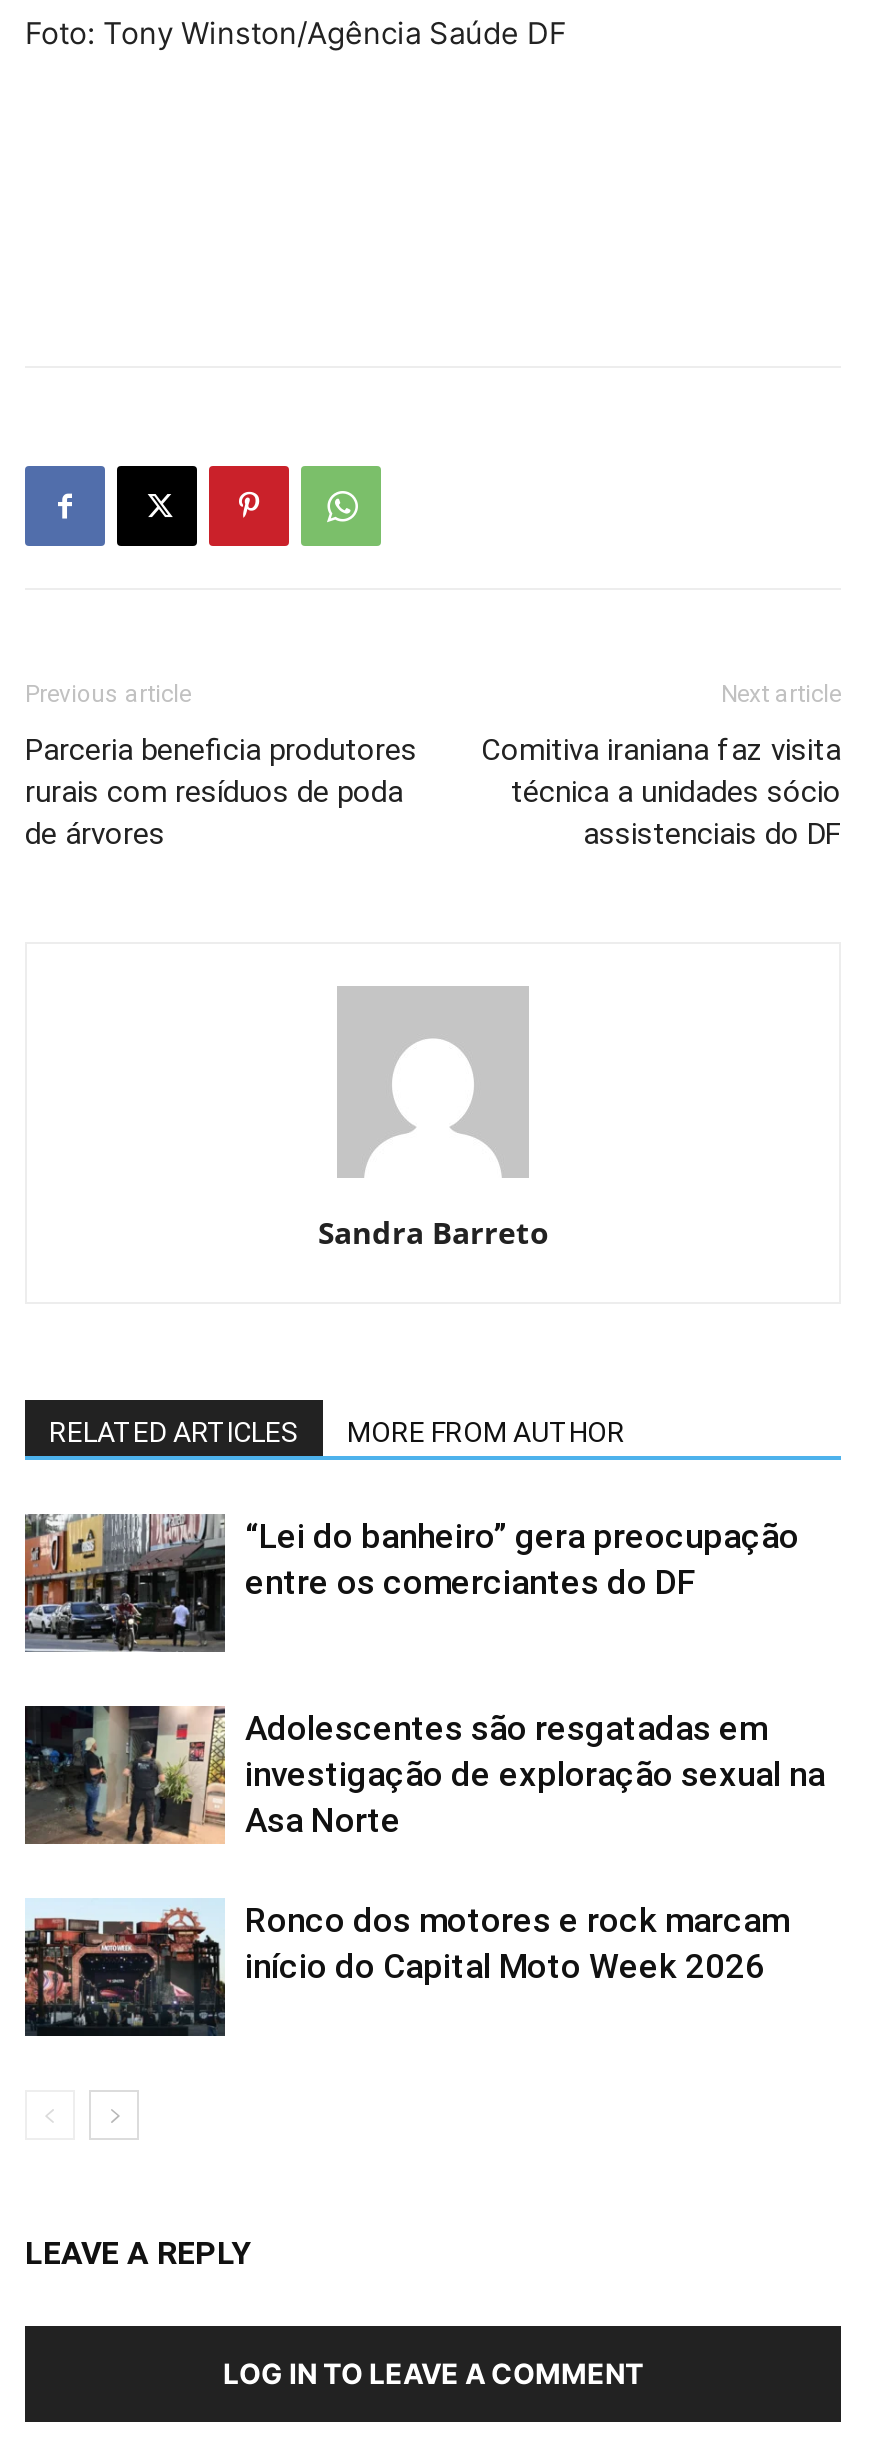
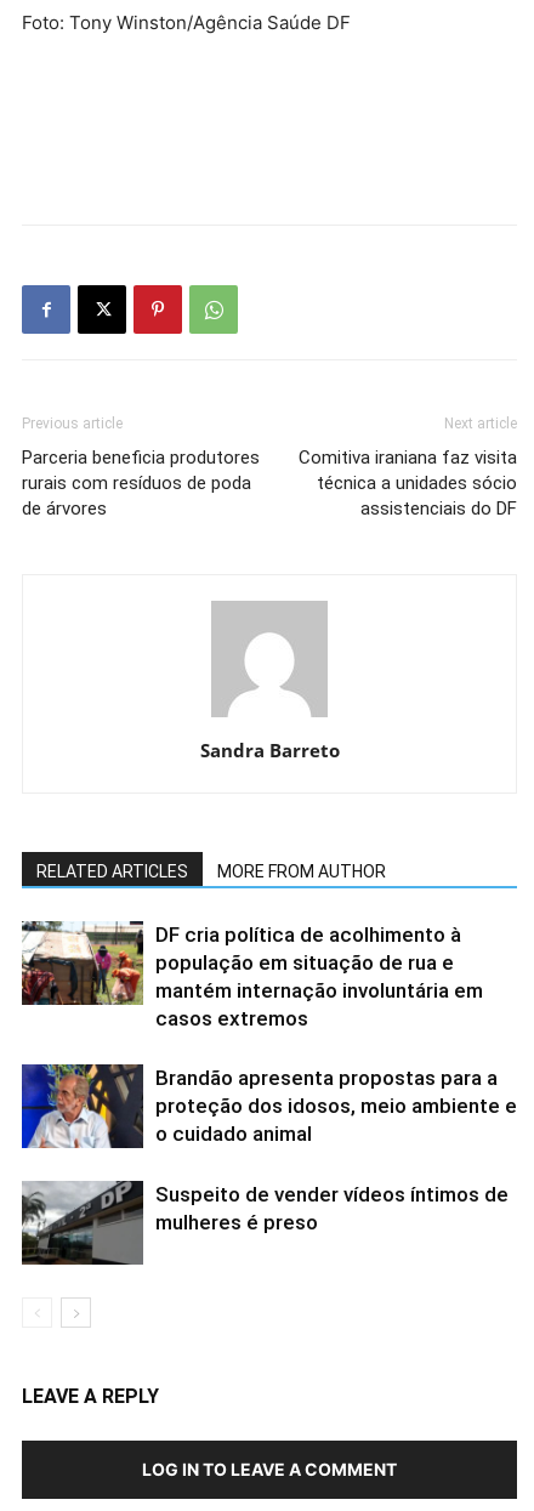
[23,1512,799,1652] [image] | “Lei do banheiro” gera preocupação | entre os comerciantes do DF -> [22,921,483,1030] [image] | DF cria política de acolhimento à | população em situação de rua e | mantém internação involuntária em | casos extremos
[23,1704,825,1846] [image] | Adolescentes são resgatadas em | investigação de exploração sexual na | Asa Norte -> [21,1063,517,1149] [image] | Brandão apresenta propostas para a | proteção dos idosos, meio ambiente e | o cuidado animal
[25,1898,789,2036] [image] | Ronco dos motores e rock marcam | início do Capital Moto Week 2026 -> [22,1180,509,1265] [image] | Suspeito de vender vídeos íntimos de | mulheres é preso

